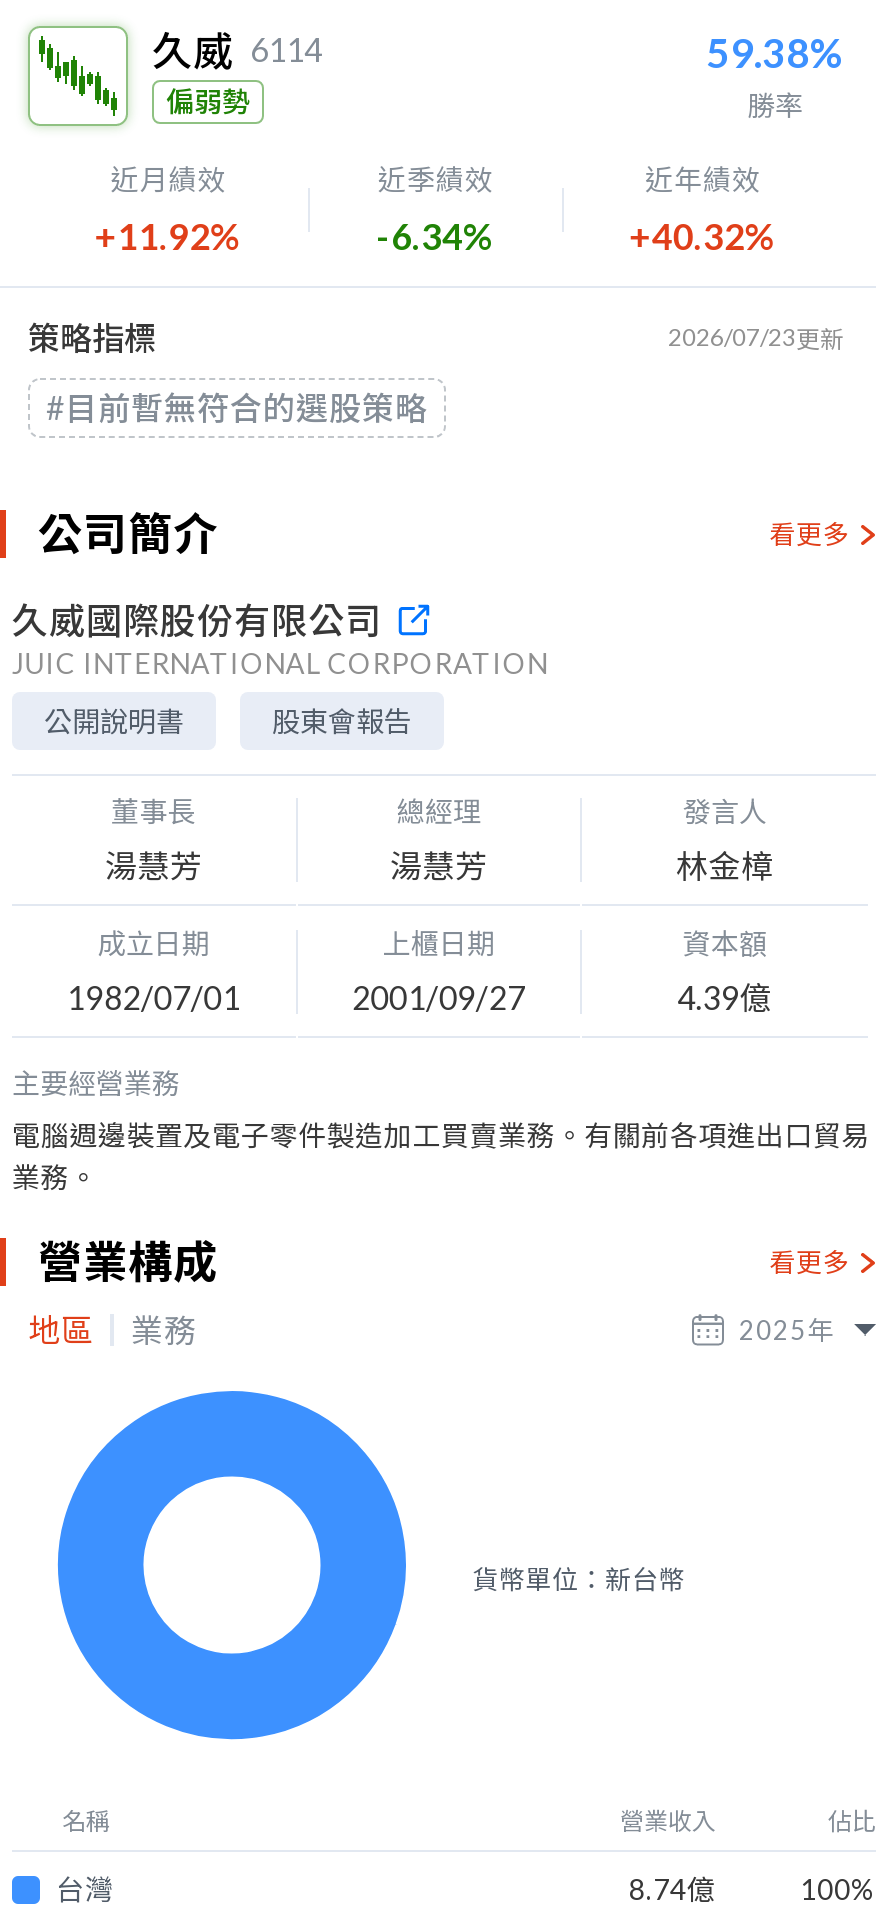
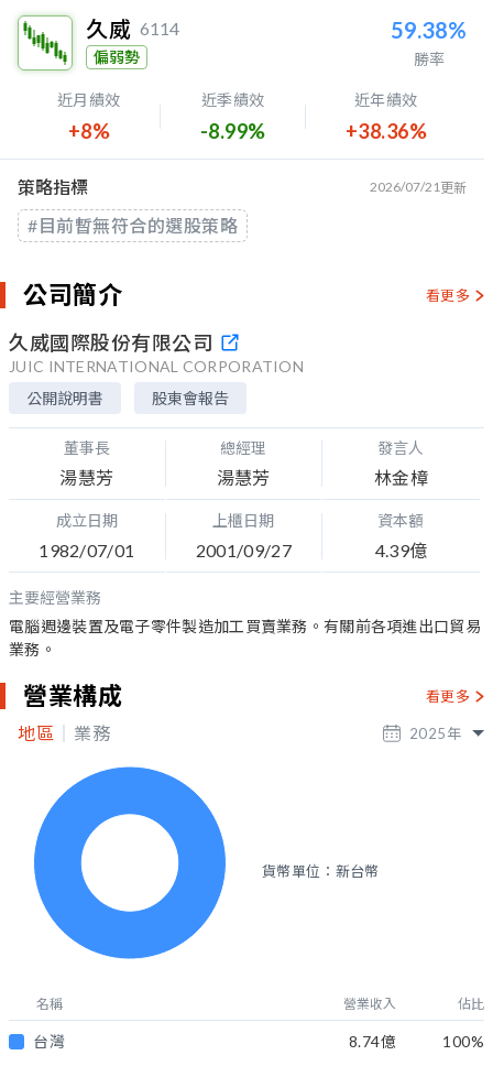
[94,214,243,258] +11.92% -> [68,119,110,143] +8%
[376,214,496,258] -6.34% -> [200,119,266,143] -8.99%
[629,214,778,258] +40.32% -> [345,119,427,143] +38.36%
[668,322,844,354] 2026/07/23更新 -> [370,178,467,196] 2026/07/21更新

